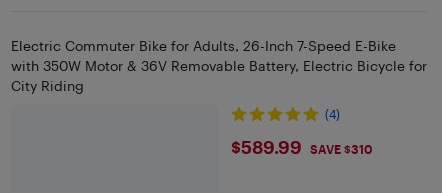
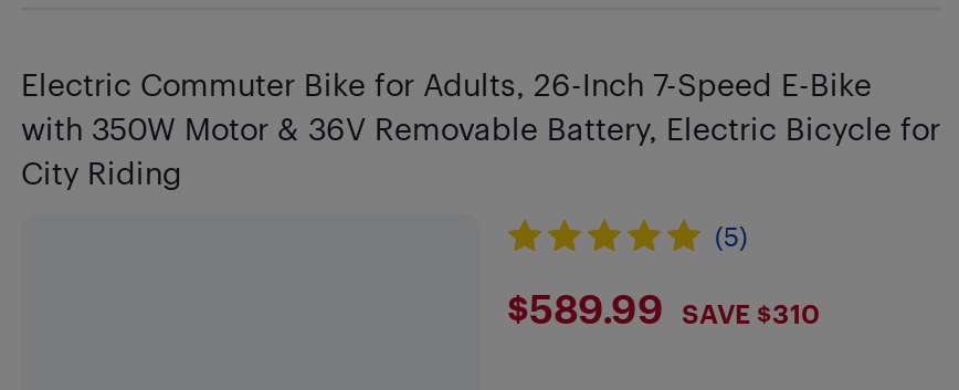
[325,107,340,121] (4) -> [715,220,748,251] (5)

